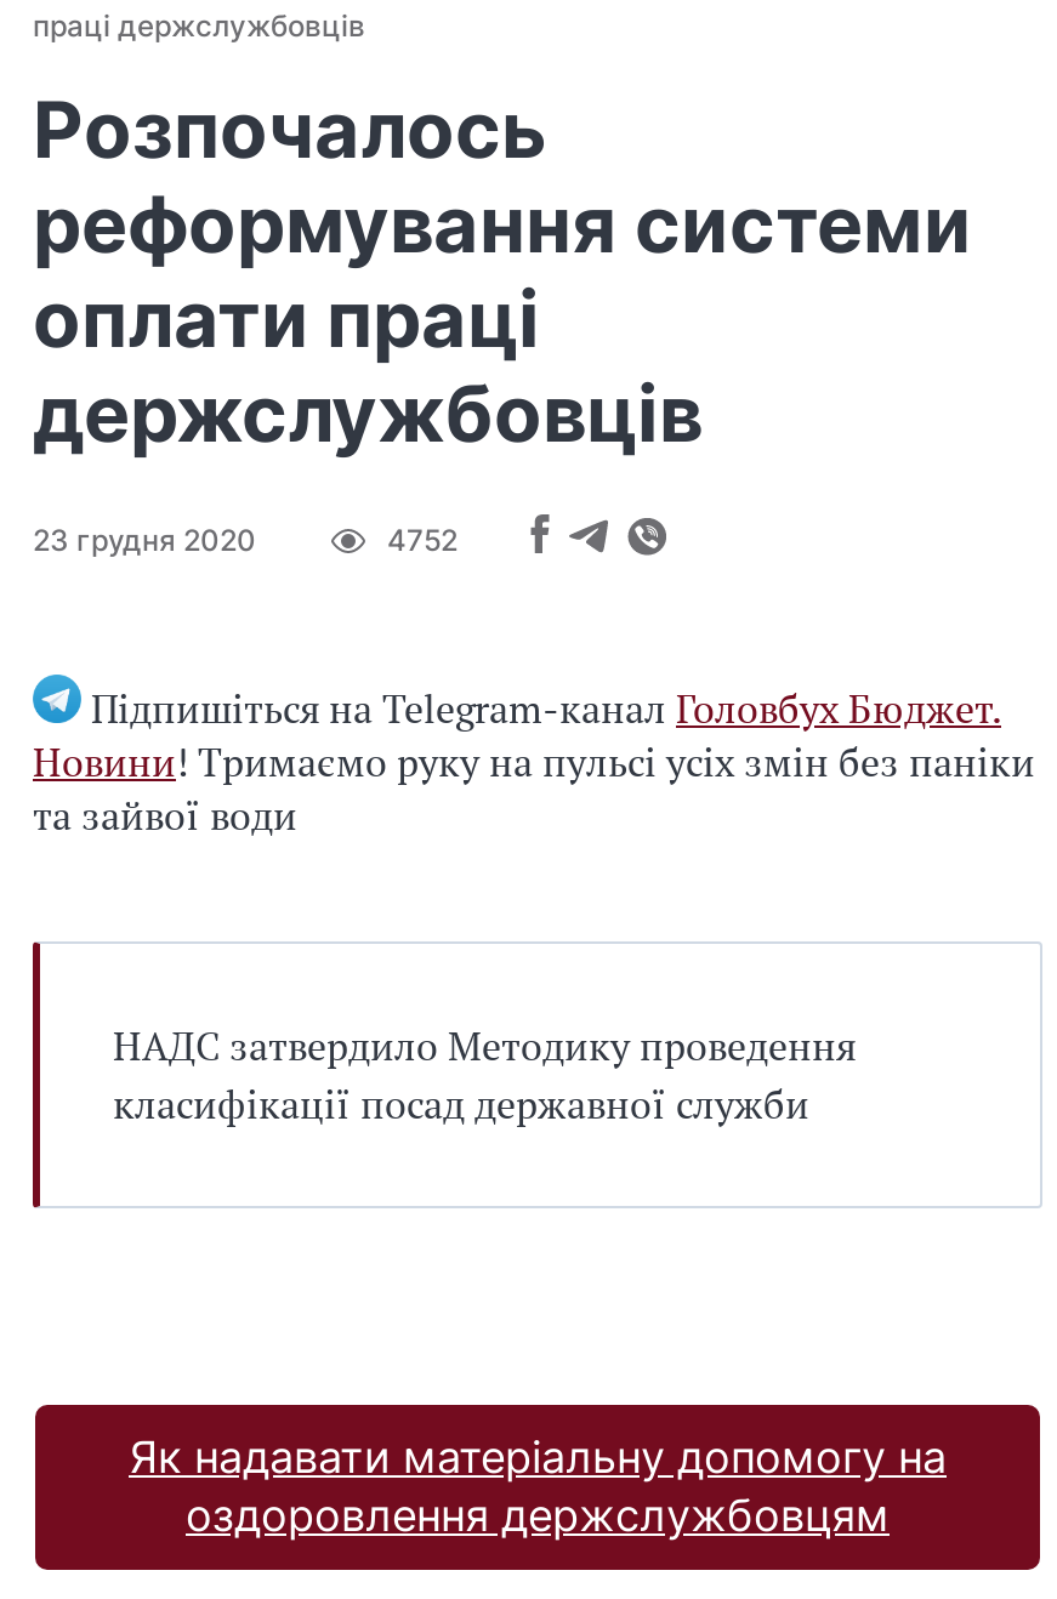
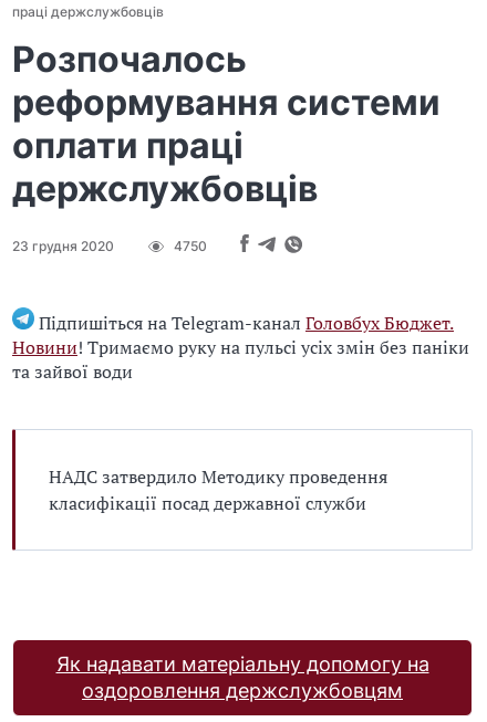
[387,522,458,558] 4752 -> [174,238,207,254] 4750

